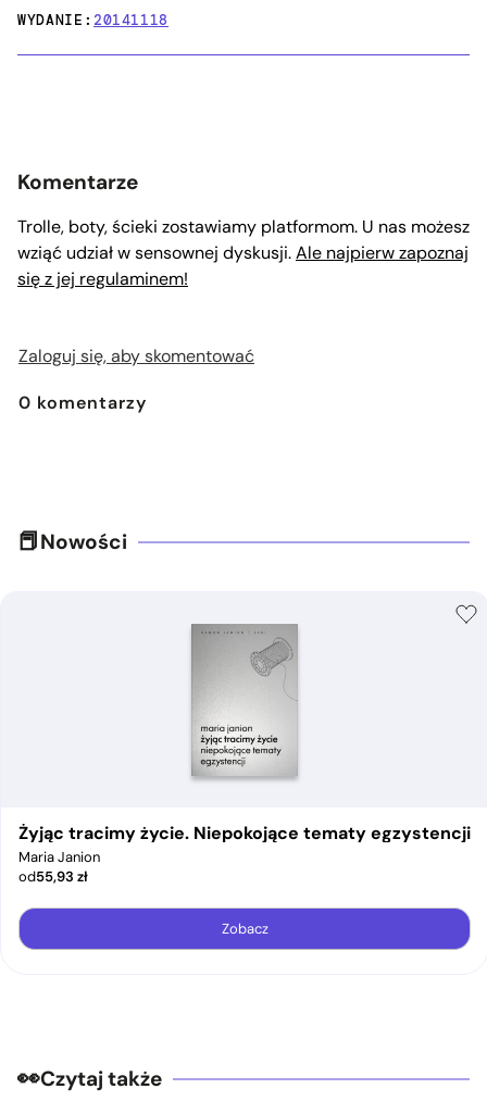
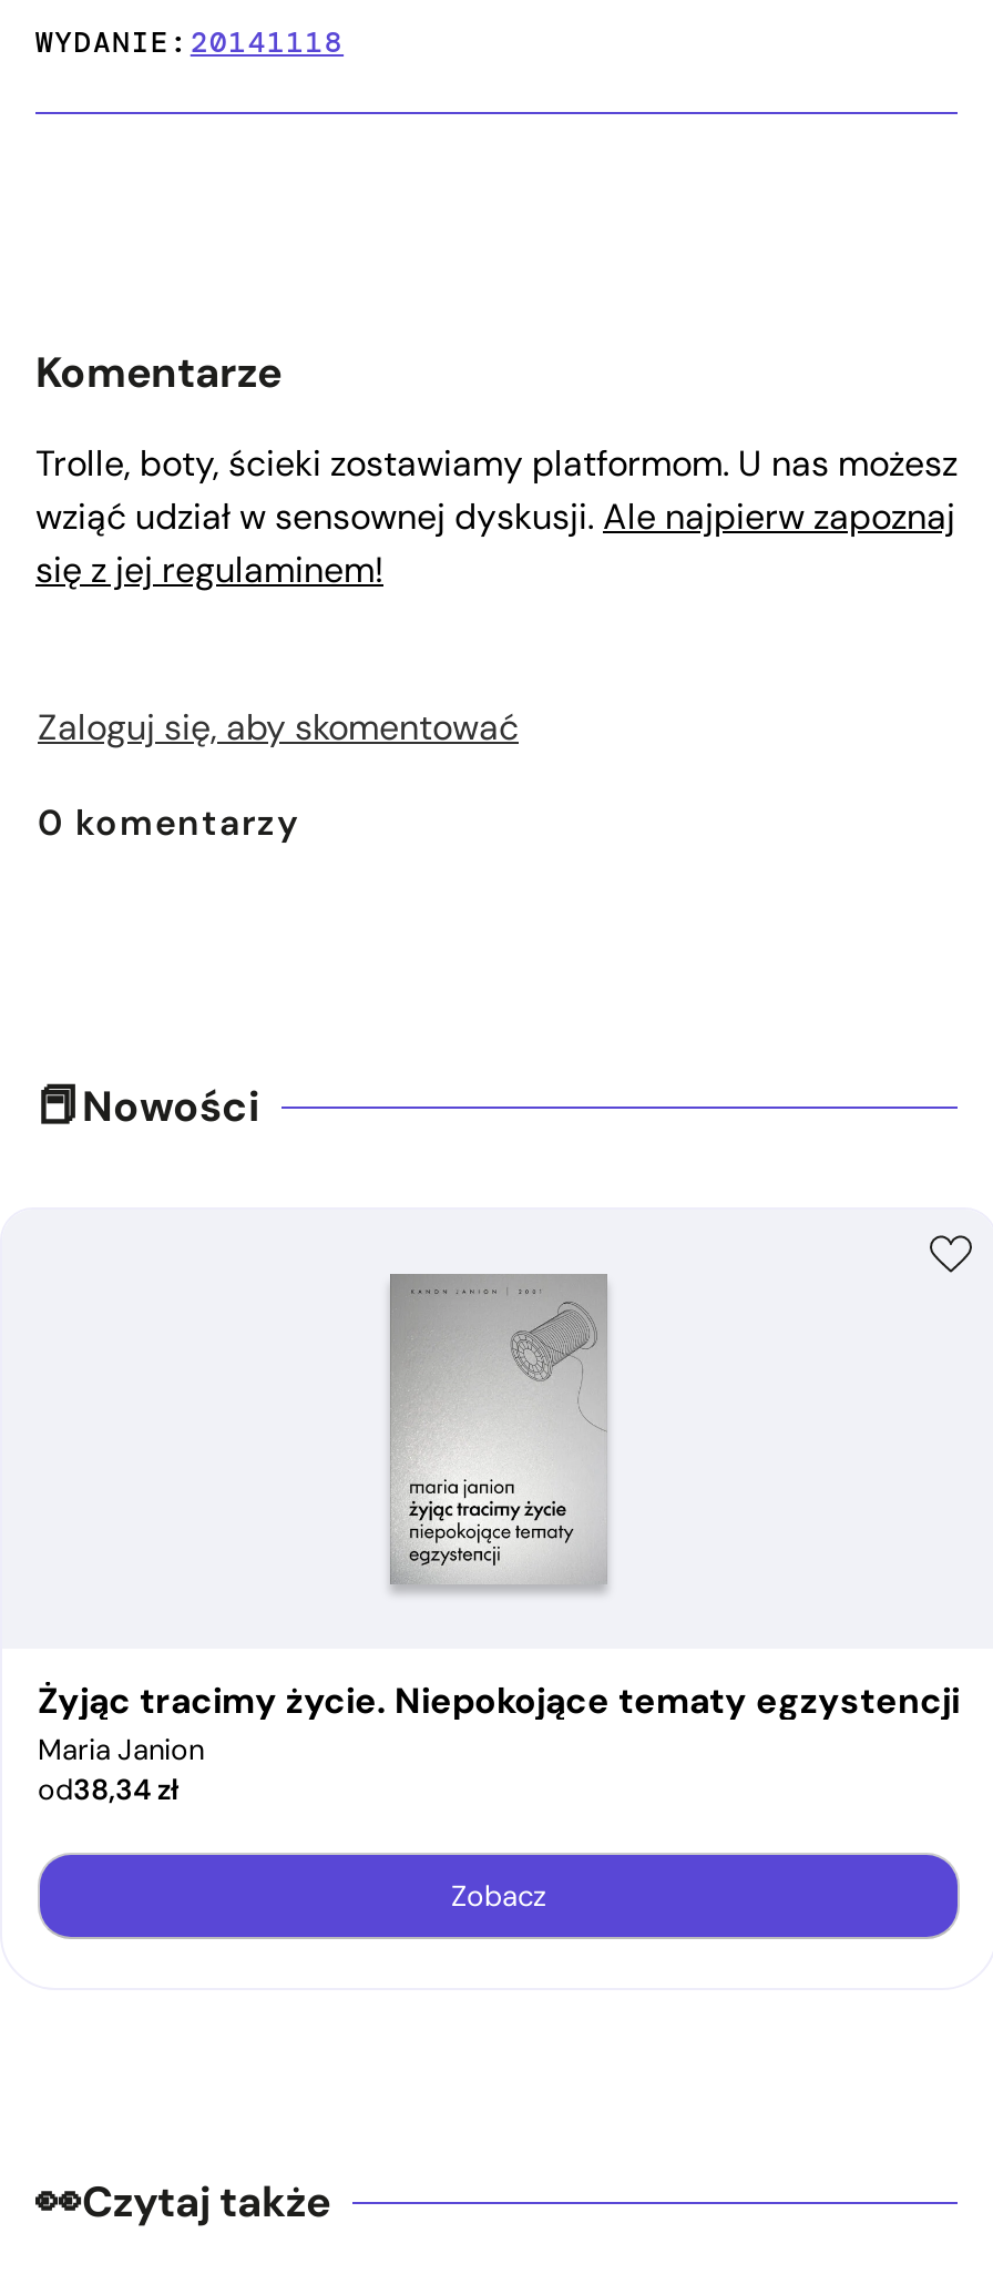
[18,867,88,886] od55,93 zł -> [38,1771,180,1808] od38,34 zł

